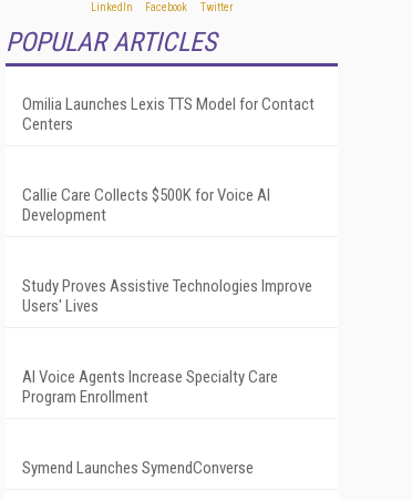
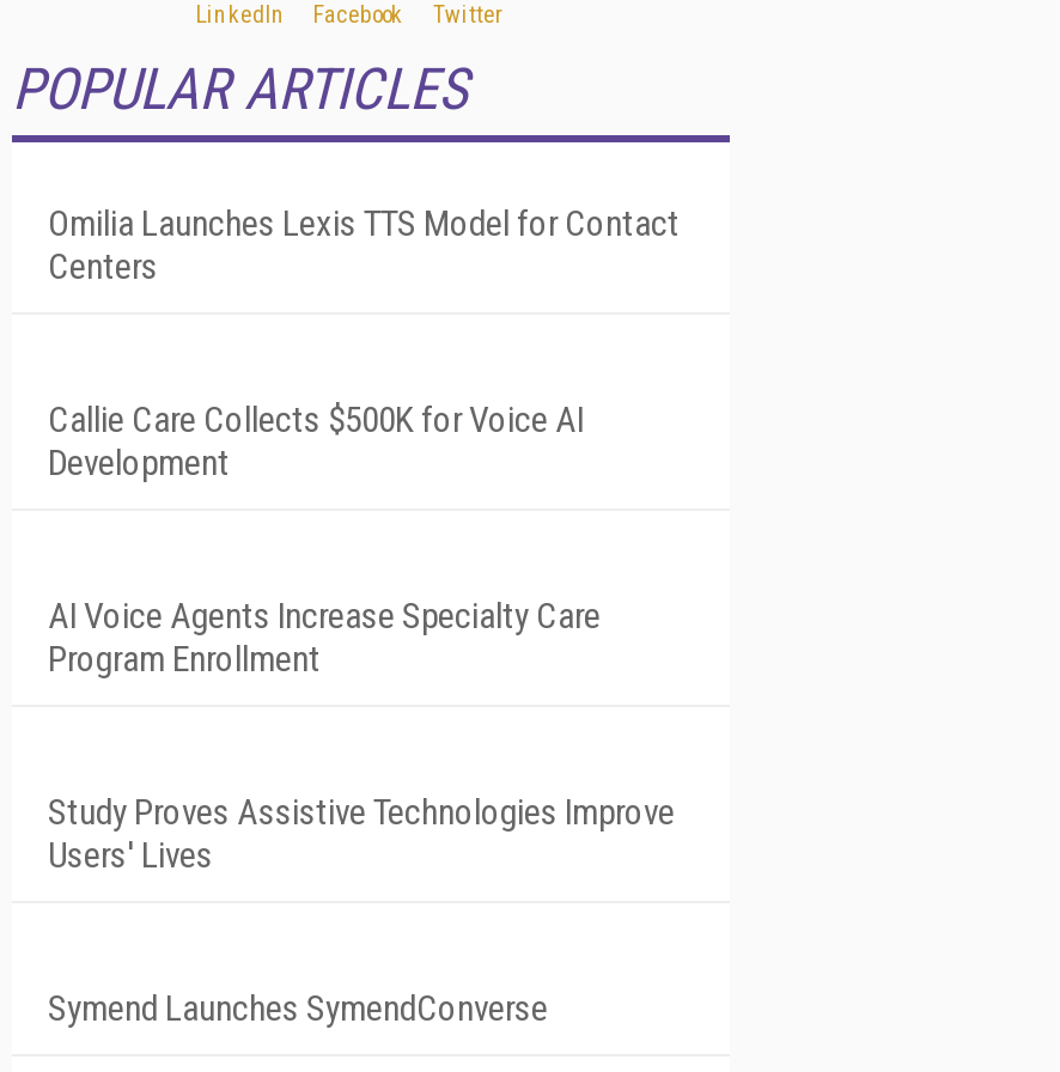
moved [22,276,312,316] -> [48,791,675,877]: Study Proves Assistive Technologies Improve | Users' Lives
moved [22,367,278,407] -> [48,595,601,681]: AI Voice Agents Increase Specialty Care | Program Enrollment

